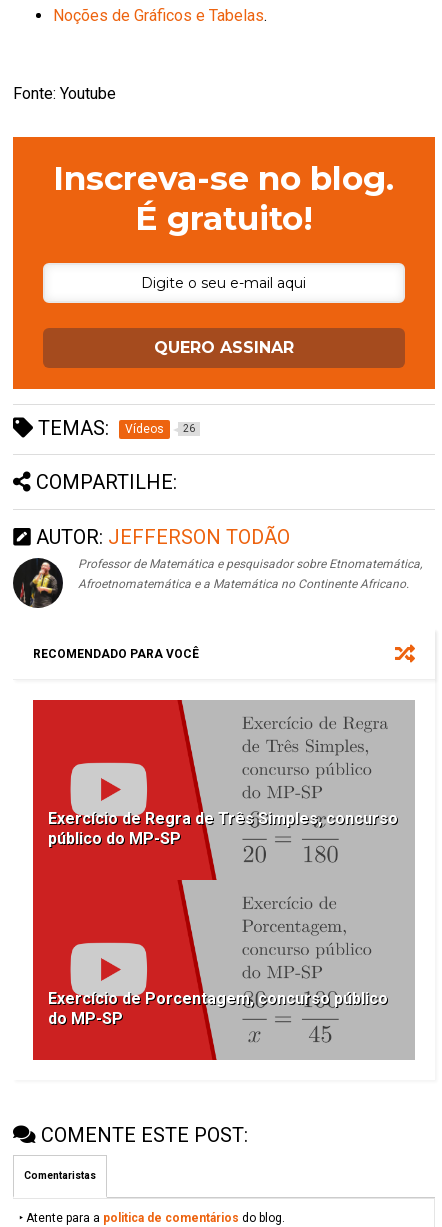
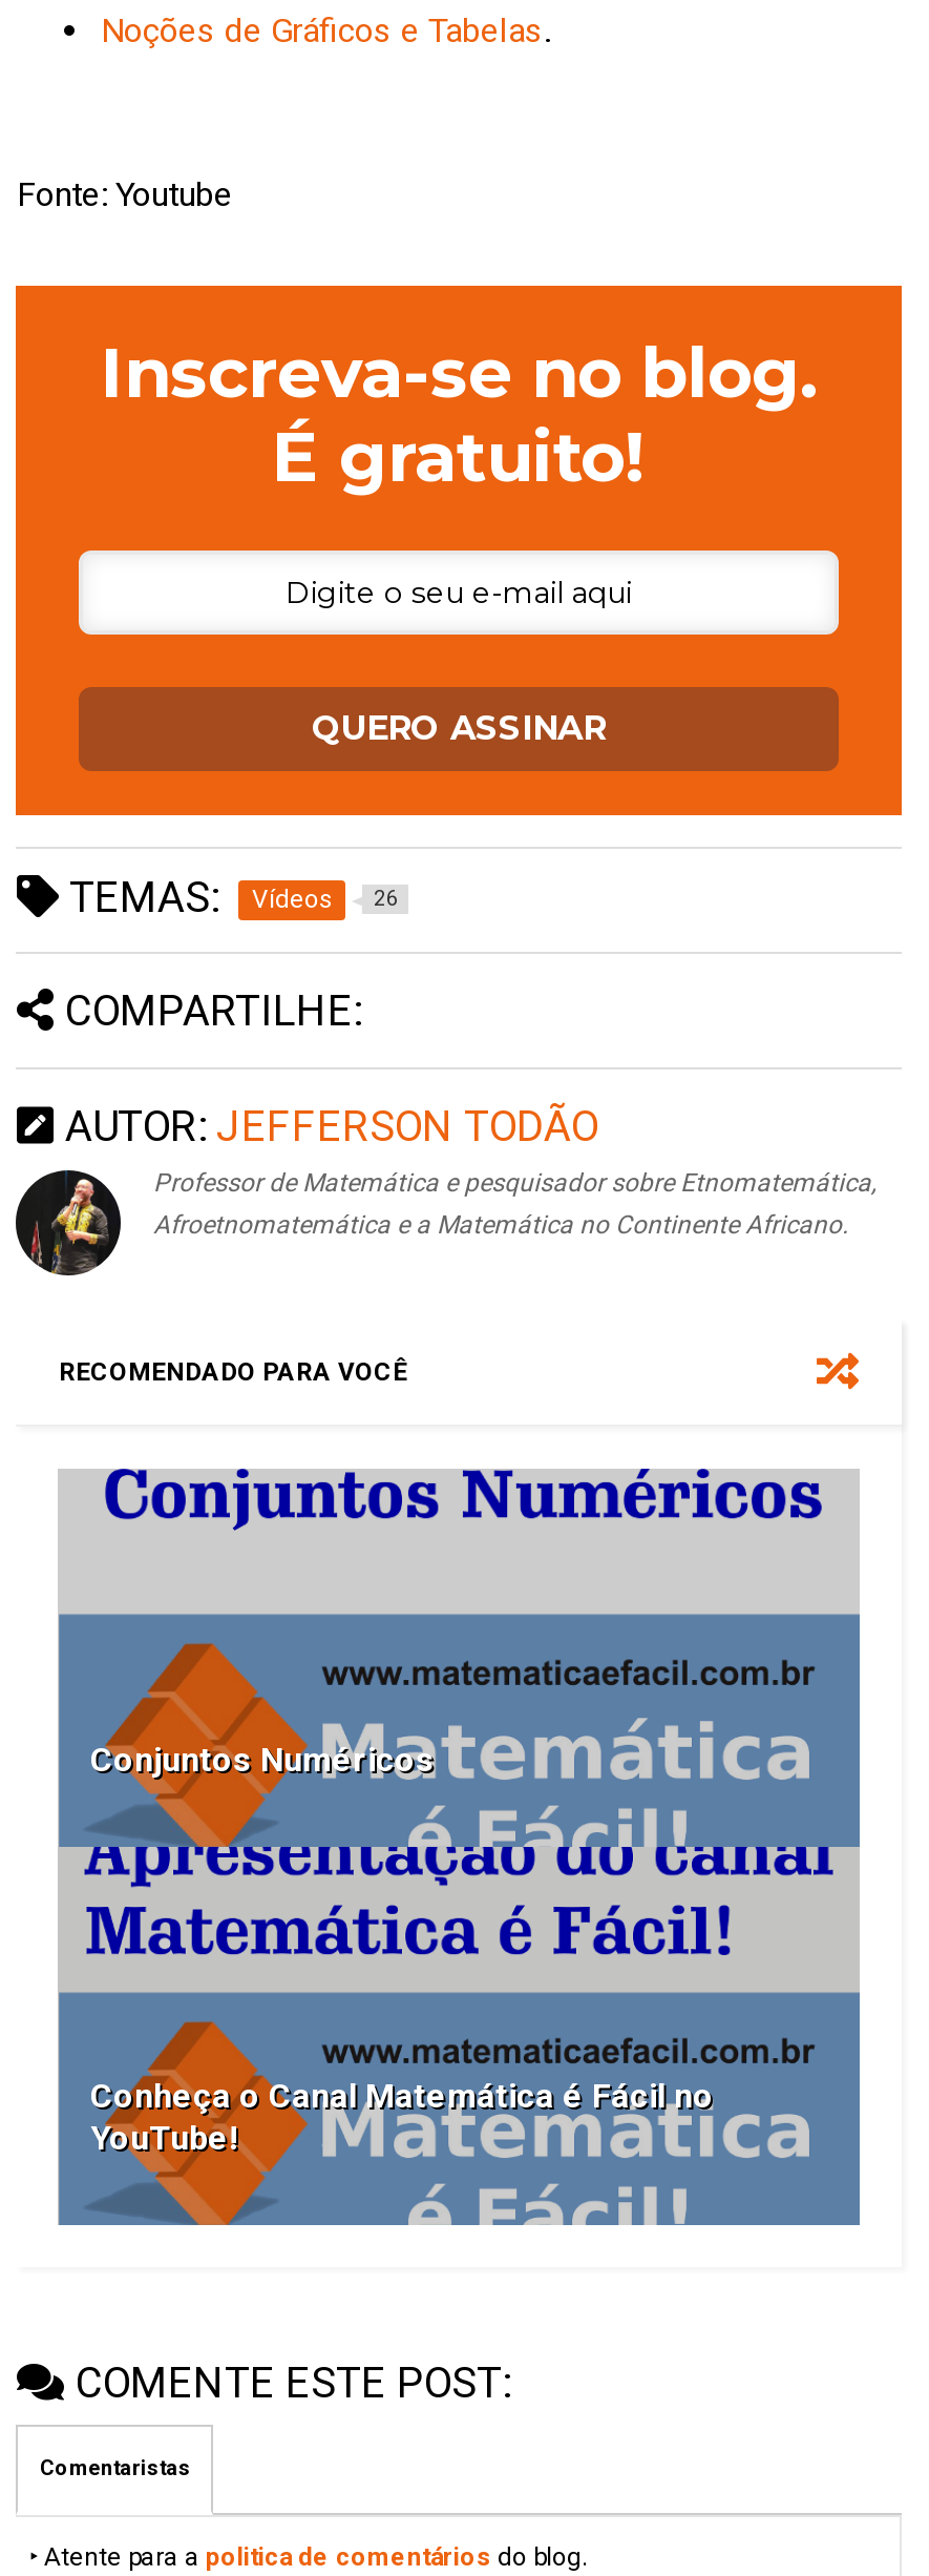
[32,699,414,1061] [image] | Exercício de Regra de Três Simples, concurso | público do MP-SP -> [56,1467,860,2227] [image] | Conjuntos Numéricos
[48,989,388,1028] Exercício de Porcentagem, concurso público | do MP-SP -> [90,2075,714,2157] Conheça o Canal Matemática é Fácil no | YouTube!

